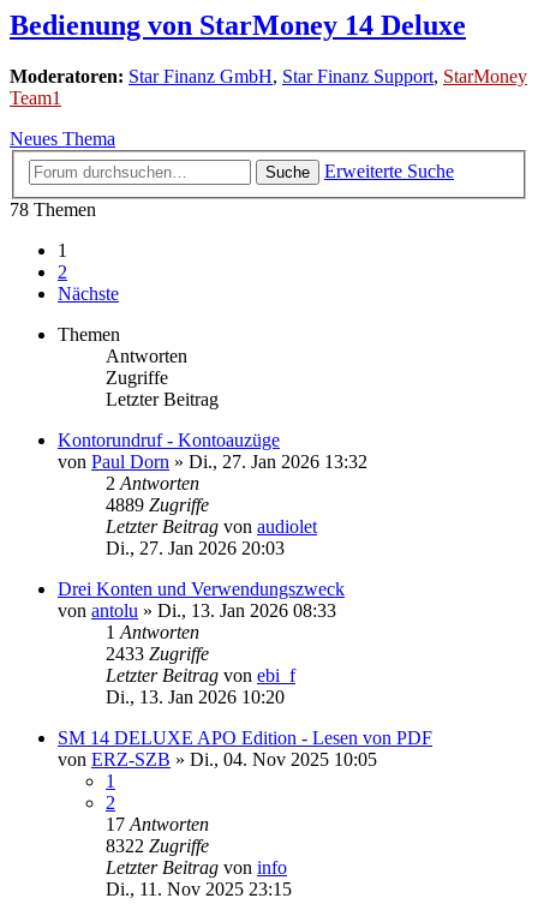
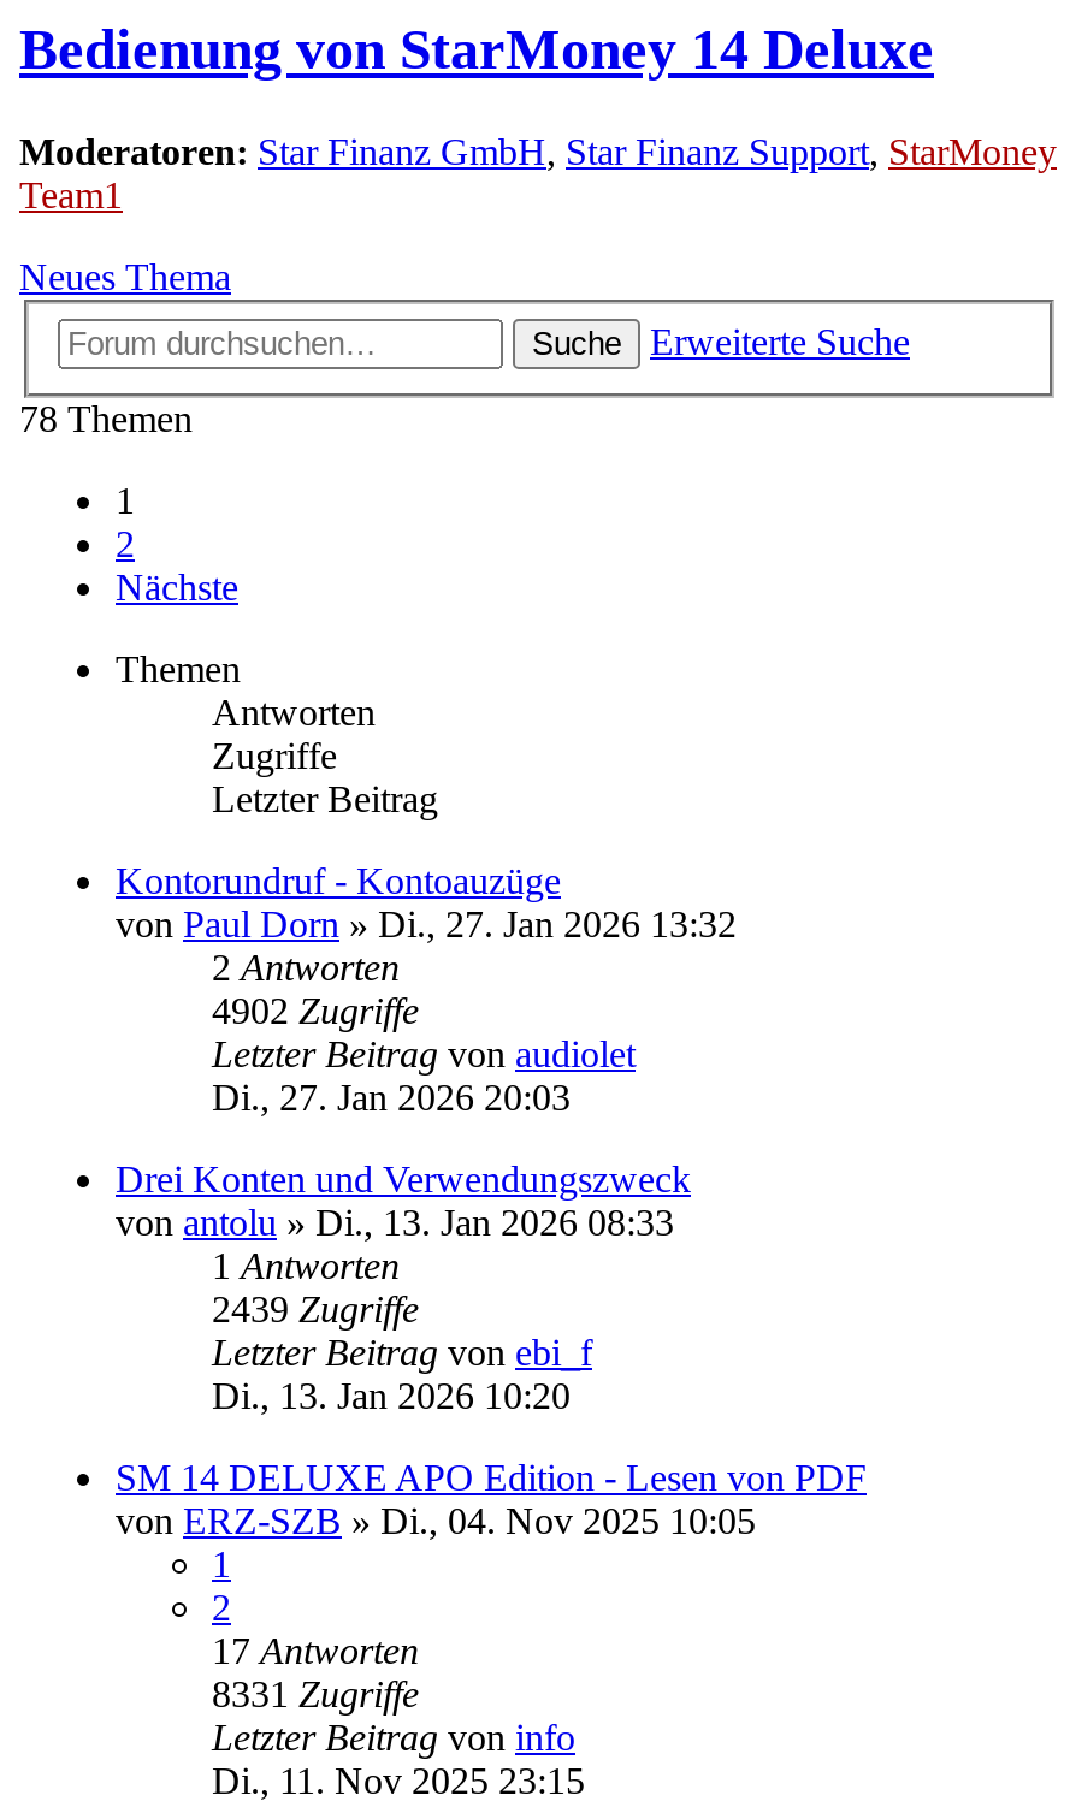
[106,494,209,515] 4889 Zugriffe -> [212,990,419,1031] 4902 Zugriffe
[106,643,209,664] 2433 Zugriffe -> [212,1288,419,1329] 2439 Zugriffe
[106,835,209,856] 8322 Zugriffe -> [212,1673,419,1714] 8331 Zugriffe

